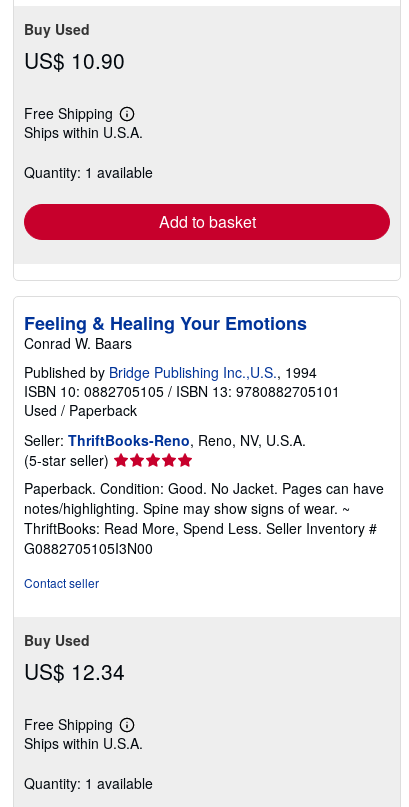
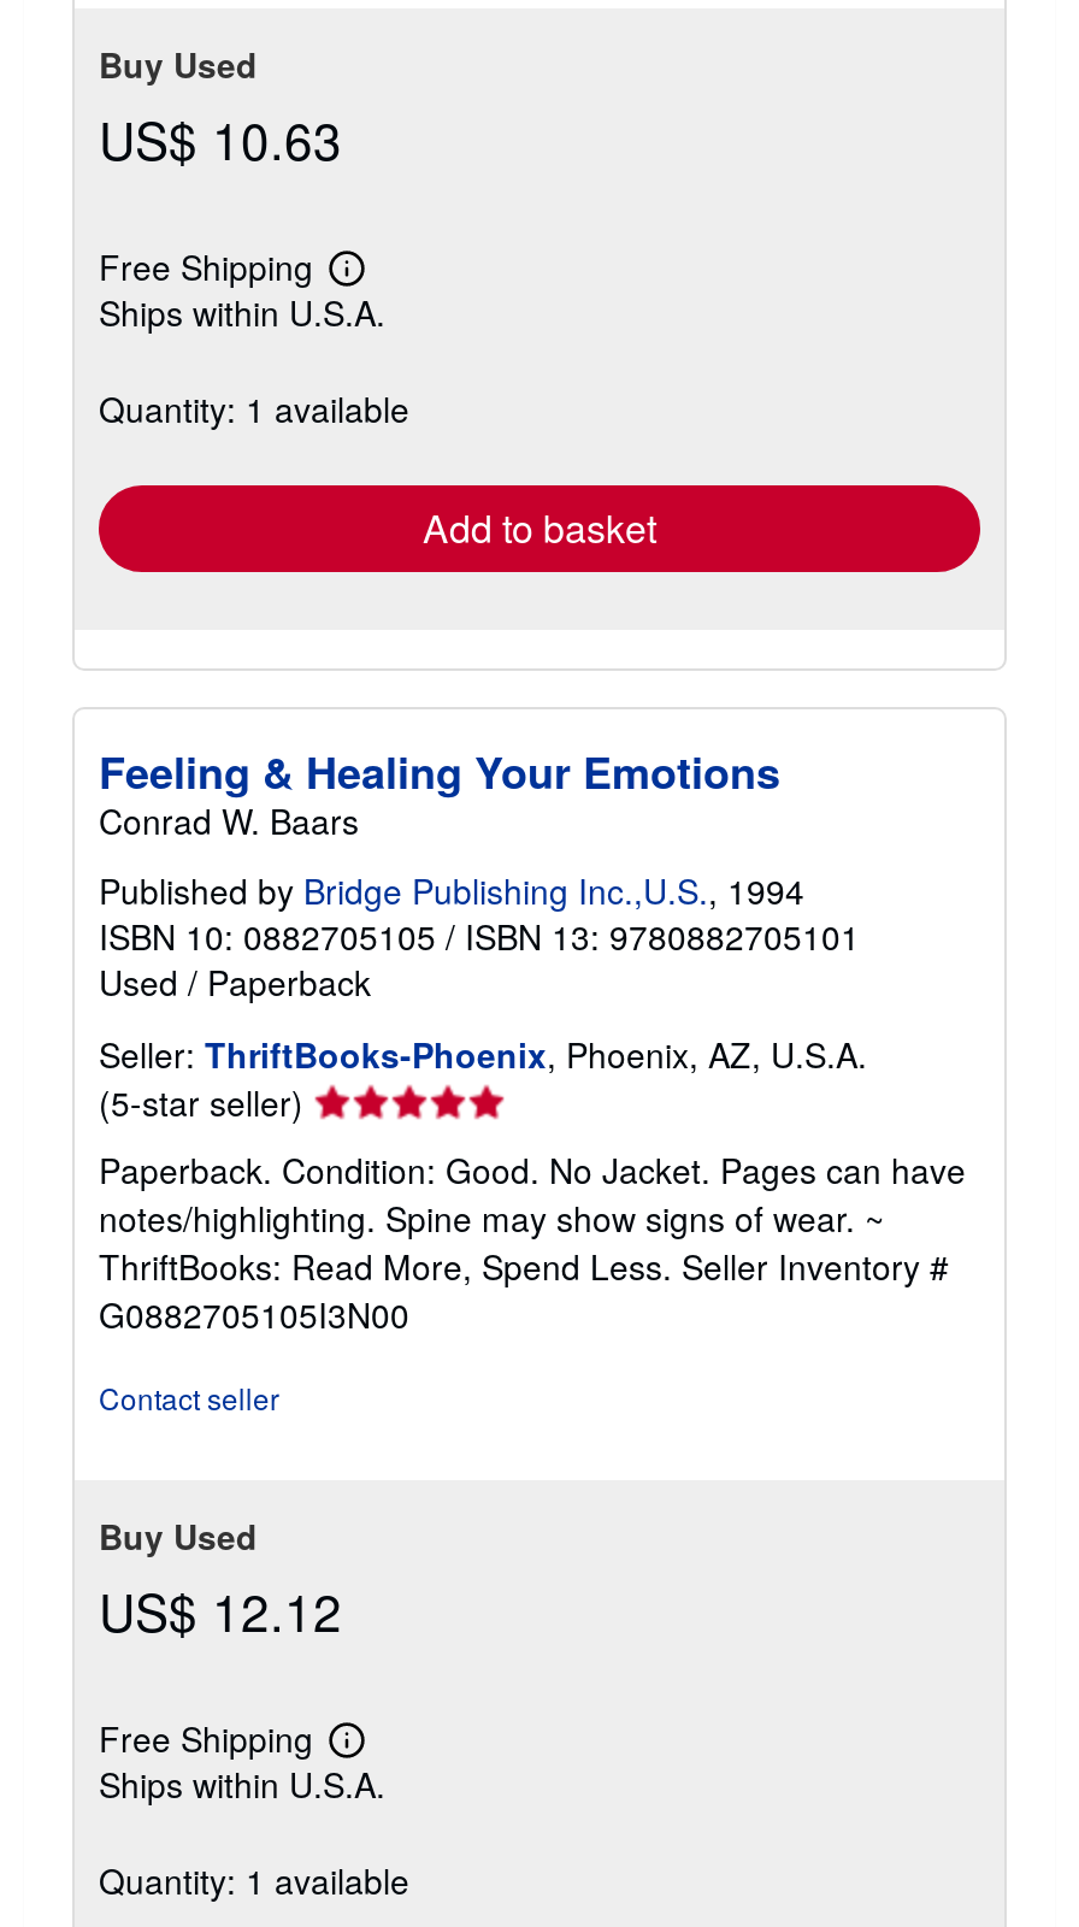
[24,44,125,74] US$ 10.90 -> [99,101,342,173] US$ 10.63
[24,429,306,449] Seller: ThriftBooks-Reno, Reno, NV, U.S.A. -> [99,1029,867,1077] Seller: ThriftBooks-Phoenix, Phoenix, AZ, U.S.A.
[24,655,125,685] US$ 12.34 -> [99,1573,342,1645] US$ 12.12

